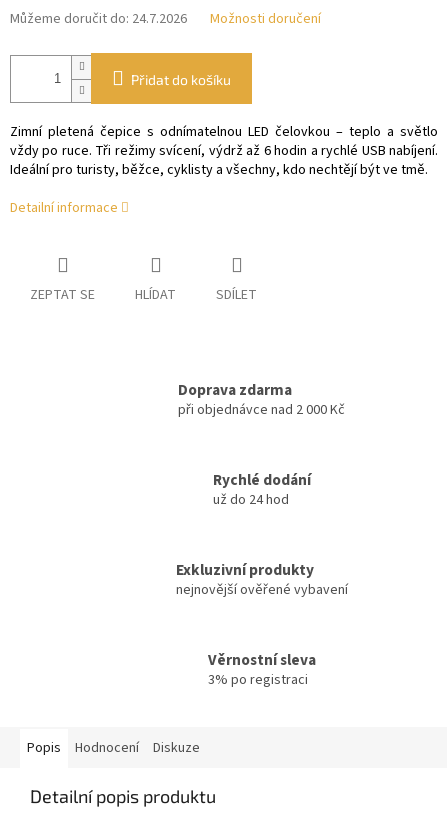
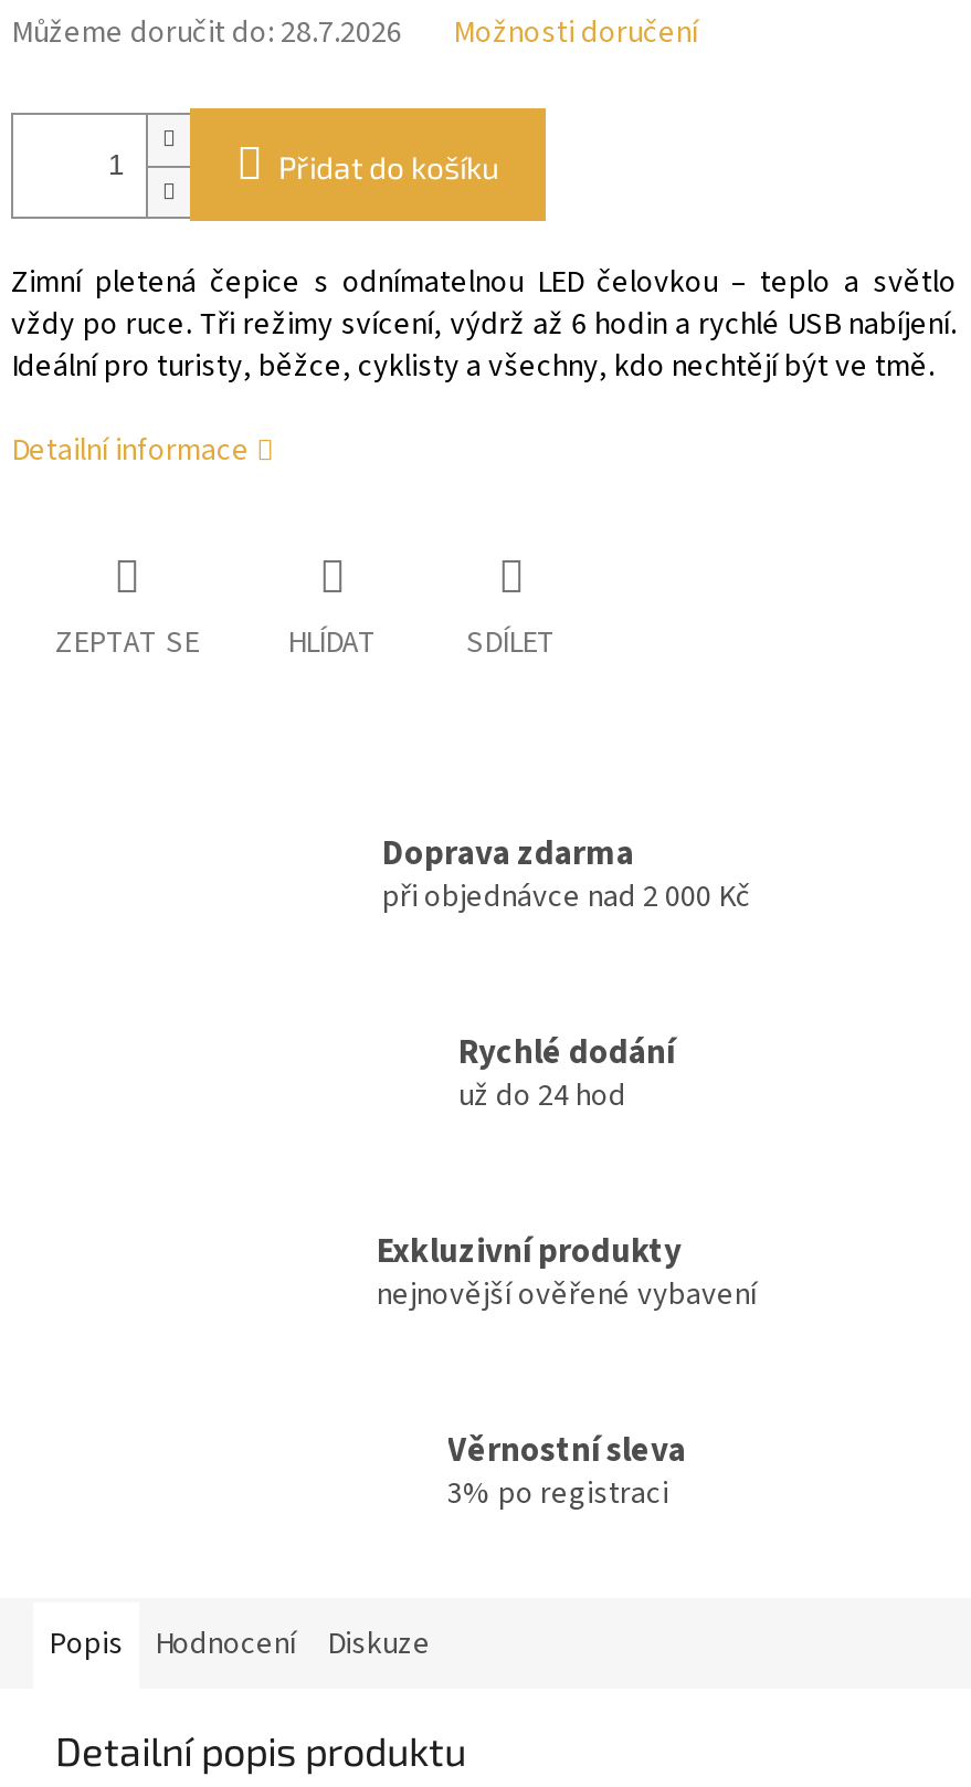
[10,9,187,29] Můžeme doručit do: 24.7.2026 -> [11,12,402,56] Můžeme doručit do: 28.7.2026

